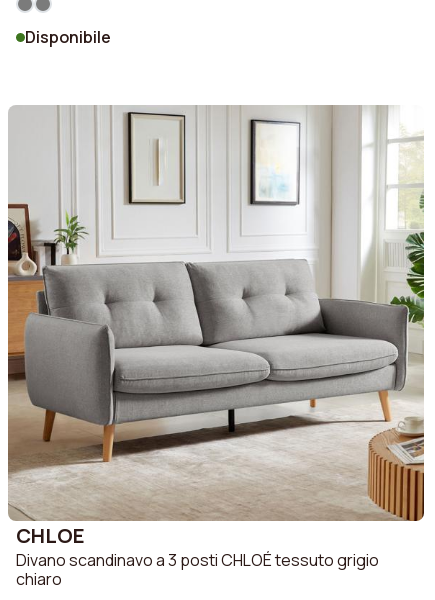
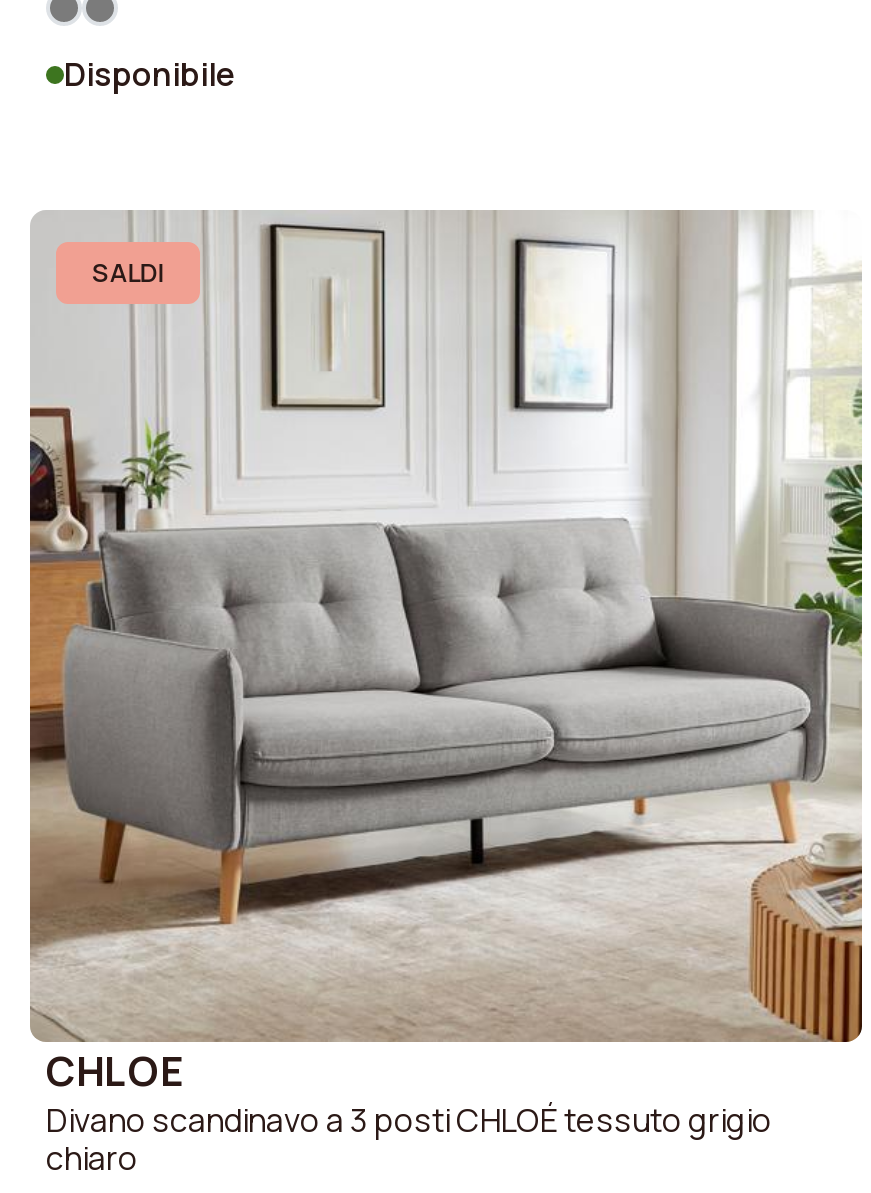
none -> [92,253,164,289] SALDI

